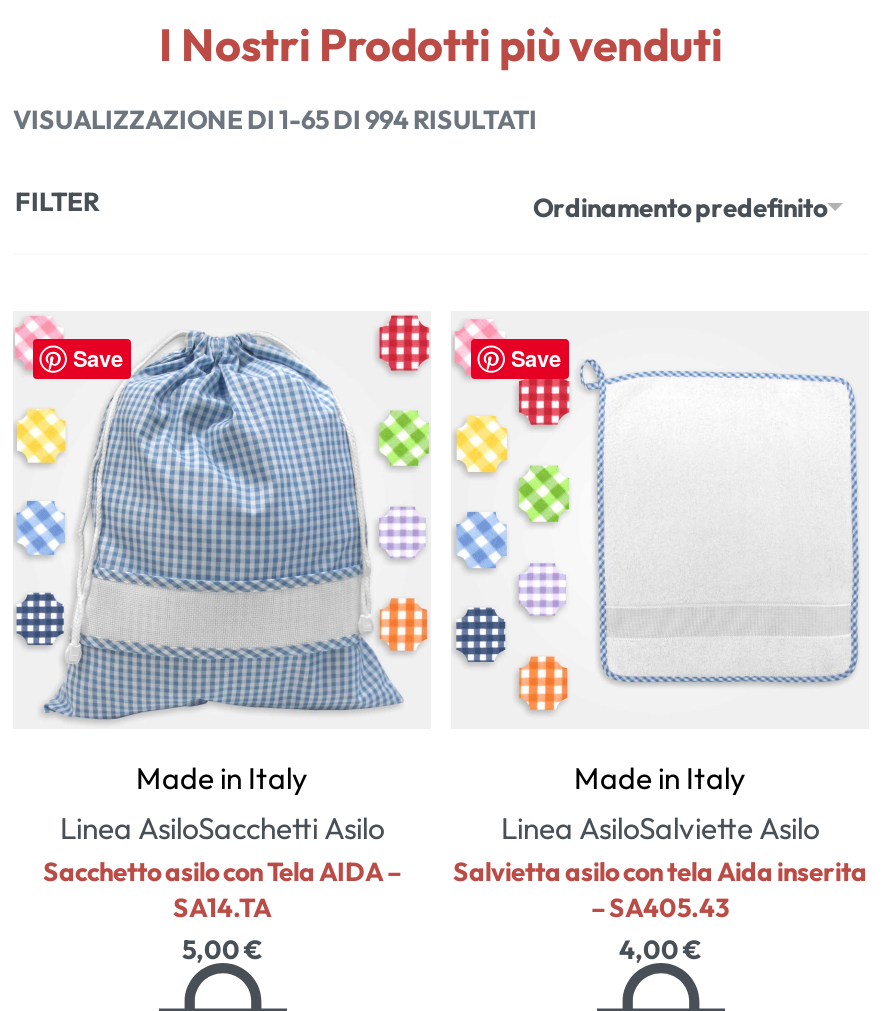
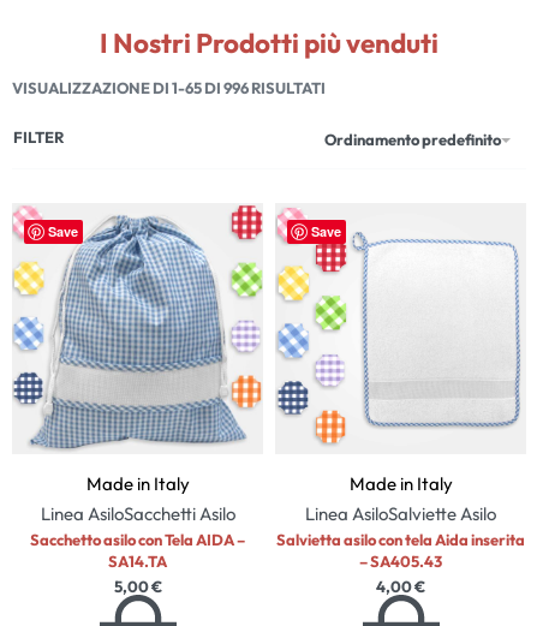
[13,104,537,136] VISUALIZZAZIONE DI 1-65 DI 994 RISULTATI -> [12,78,326,97] VISUALIZZAZIONE DI 1-65 DI 996 RISULTATI

